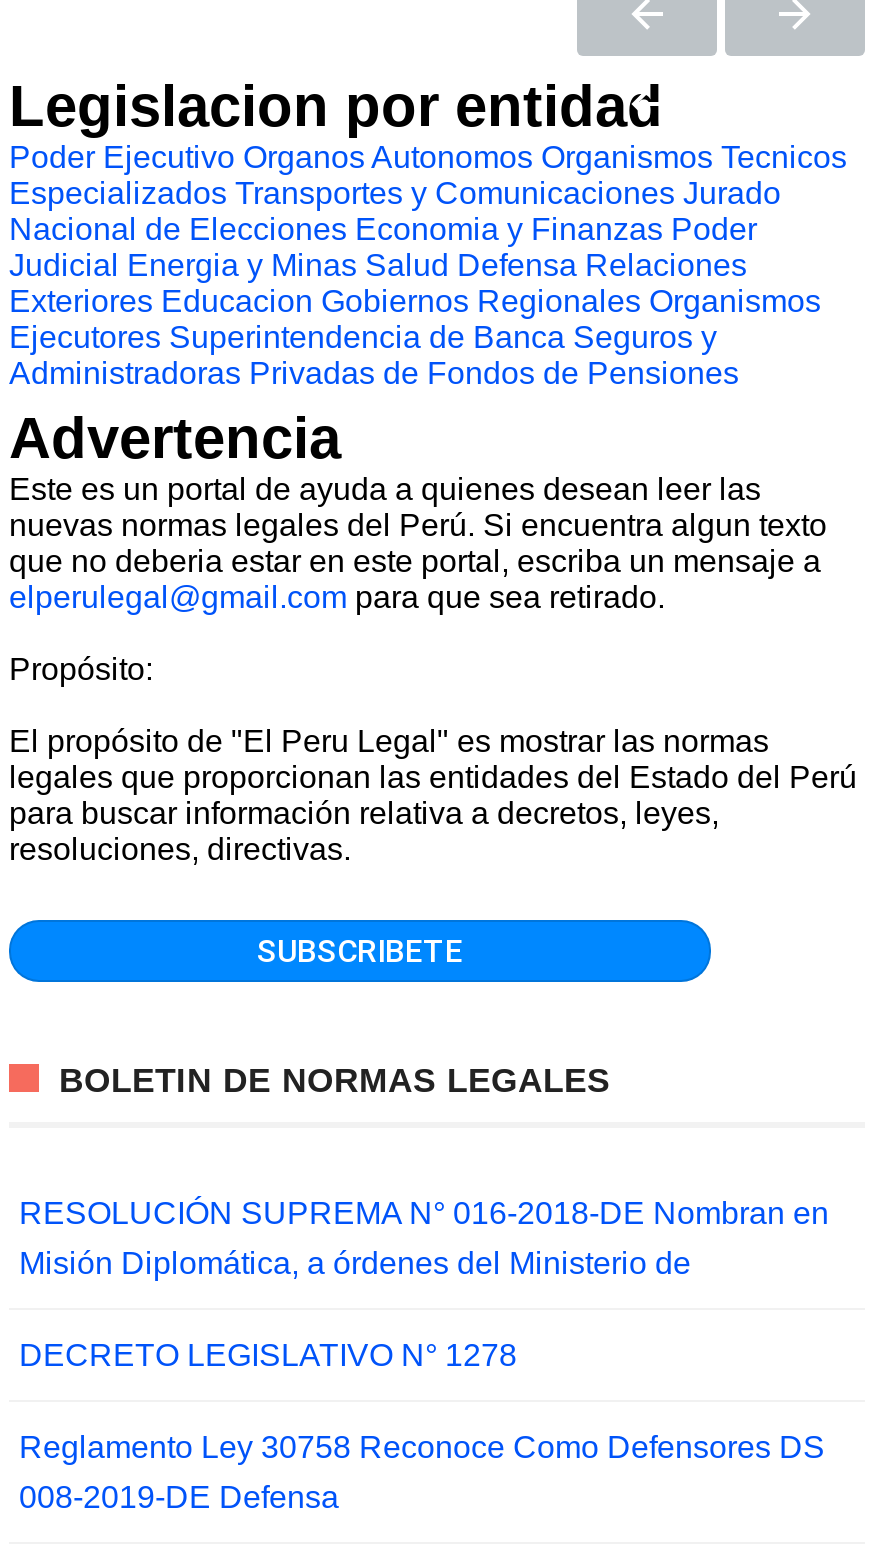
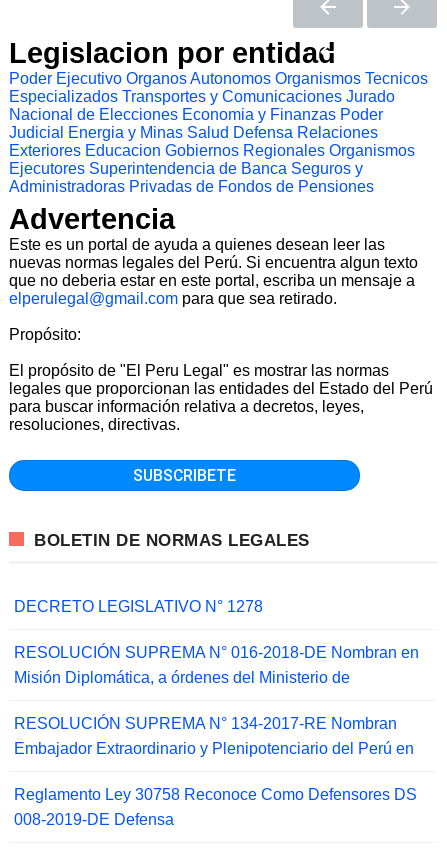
none -> [14,715,414,757] RESOLUCIÓN SUPREMA N° 134-2017-RE Nombran | Embajador Extraordinario y Plenipotenciario del Perú en
moved [19,1338,517,1372] -> [14,598,263,615]: DECRETO LEGISLATIVO N° 1278

